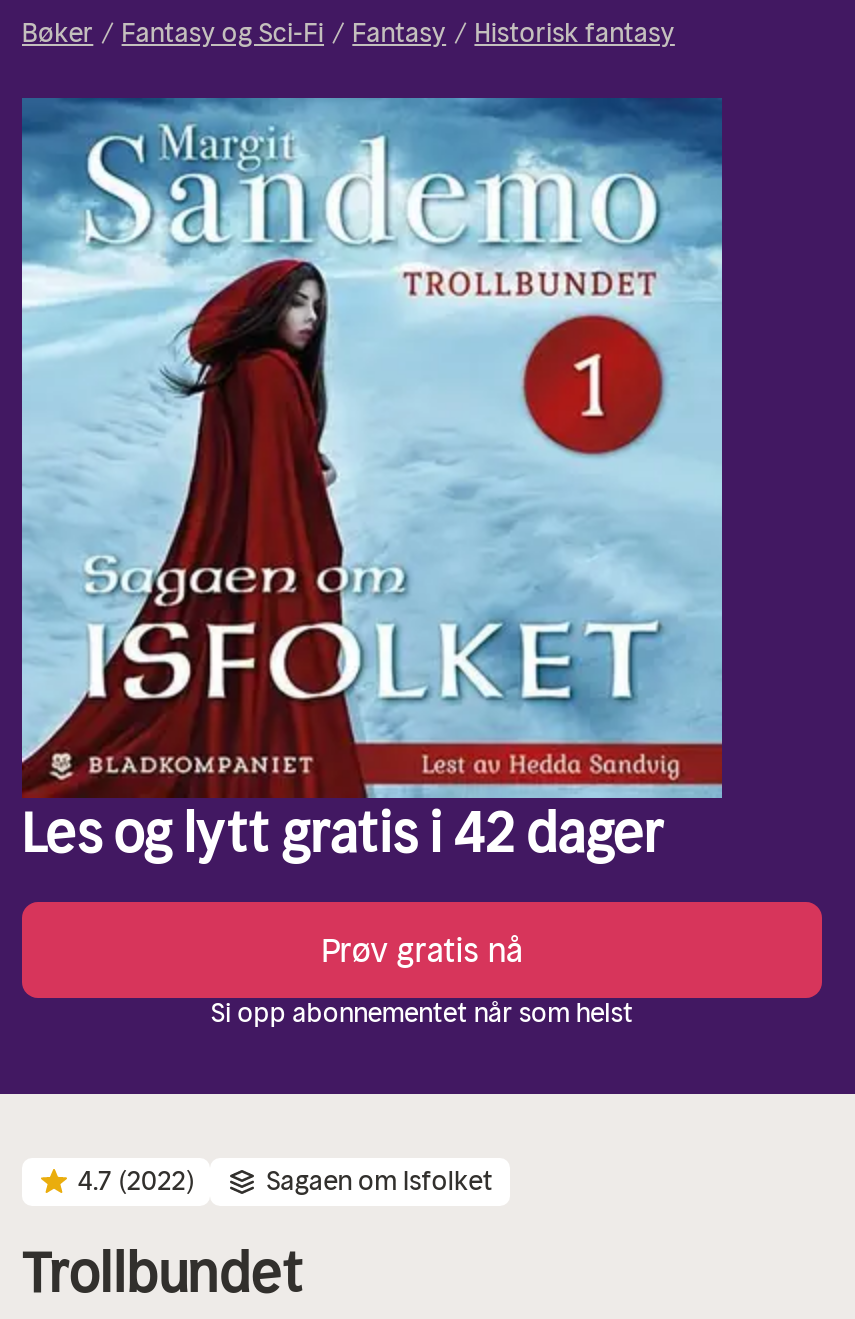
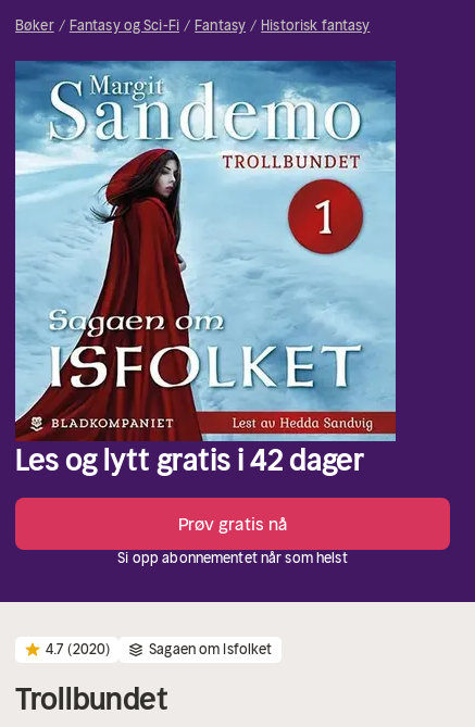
[78,1164,194,1198] 4.7 (2022) -> [46,640,110,659] 4.7 (2020)

